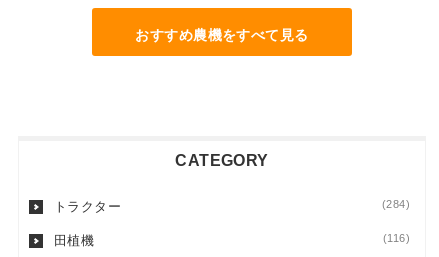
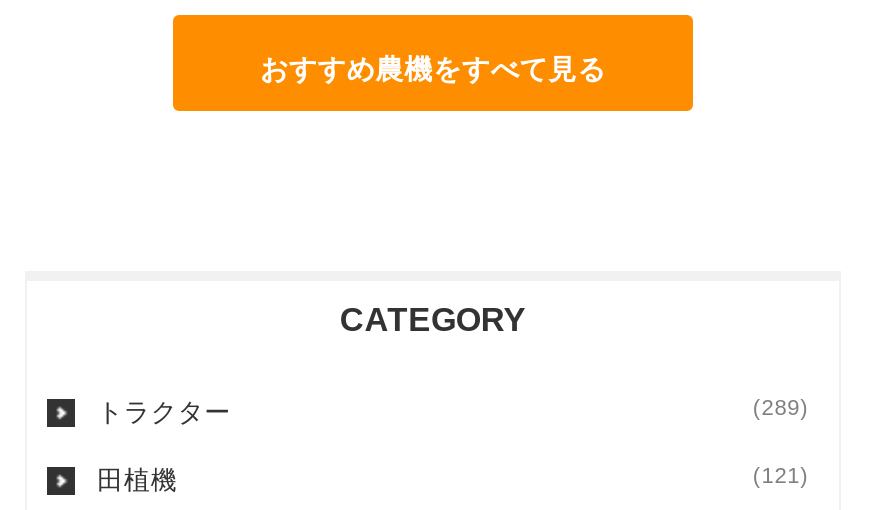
[382,198,410,210] (284) -> [753,395,809,419] (289)
[383,232,410,244] (116) -> [753,463,809,487] (121)

